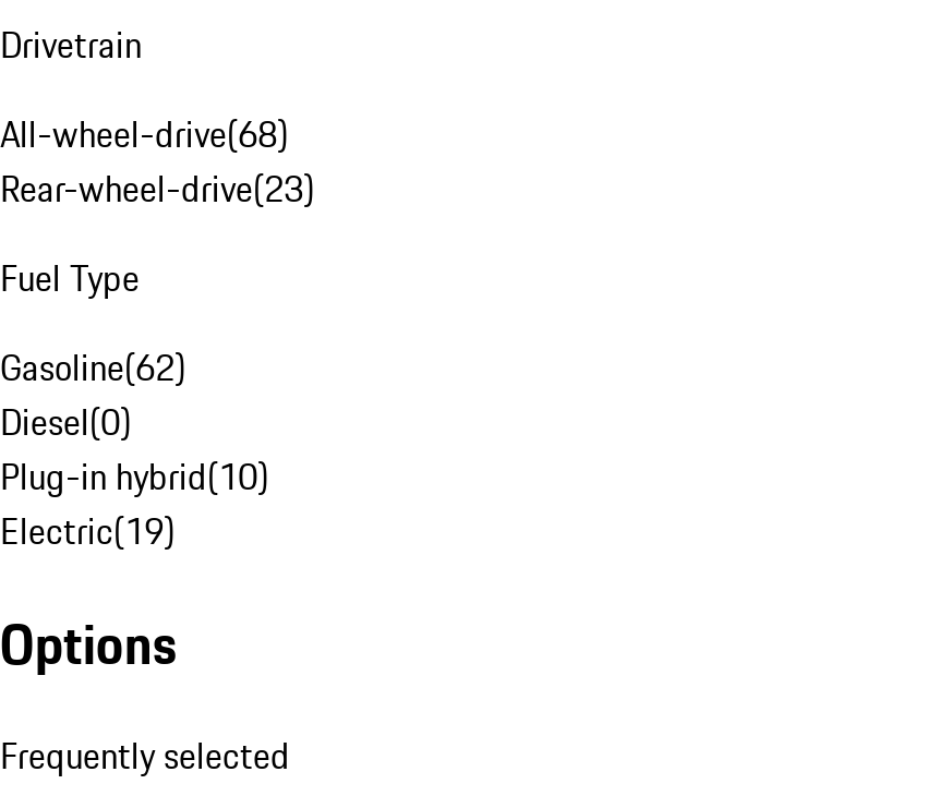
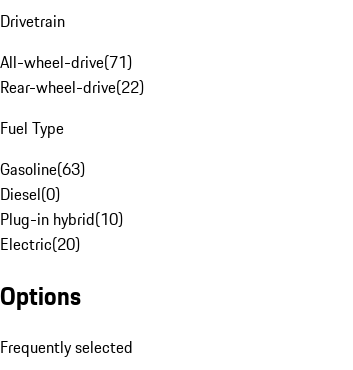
[0,109,288,161] All-wheel-drive(68) -> [0,50,132,74] All-wheel-drive(71)
[0,163,314,216] Rear-wheel-drive(23) -> [0,75,144,99] Rear-wheel-drive(22)
[0,342,185,395] Gasoline(62) -> [0,157,85,181] Gasoline(63)
[0,506,174,558] Electric(19) -> [0,232,80,256] Electric(20)

